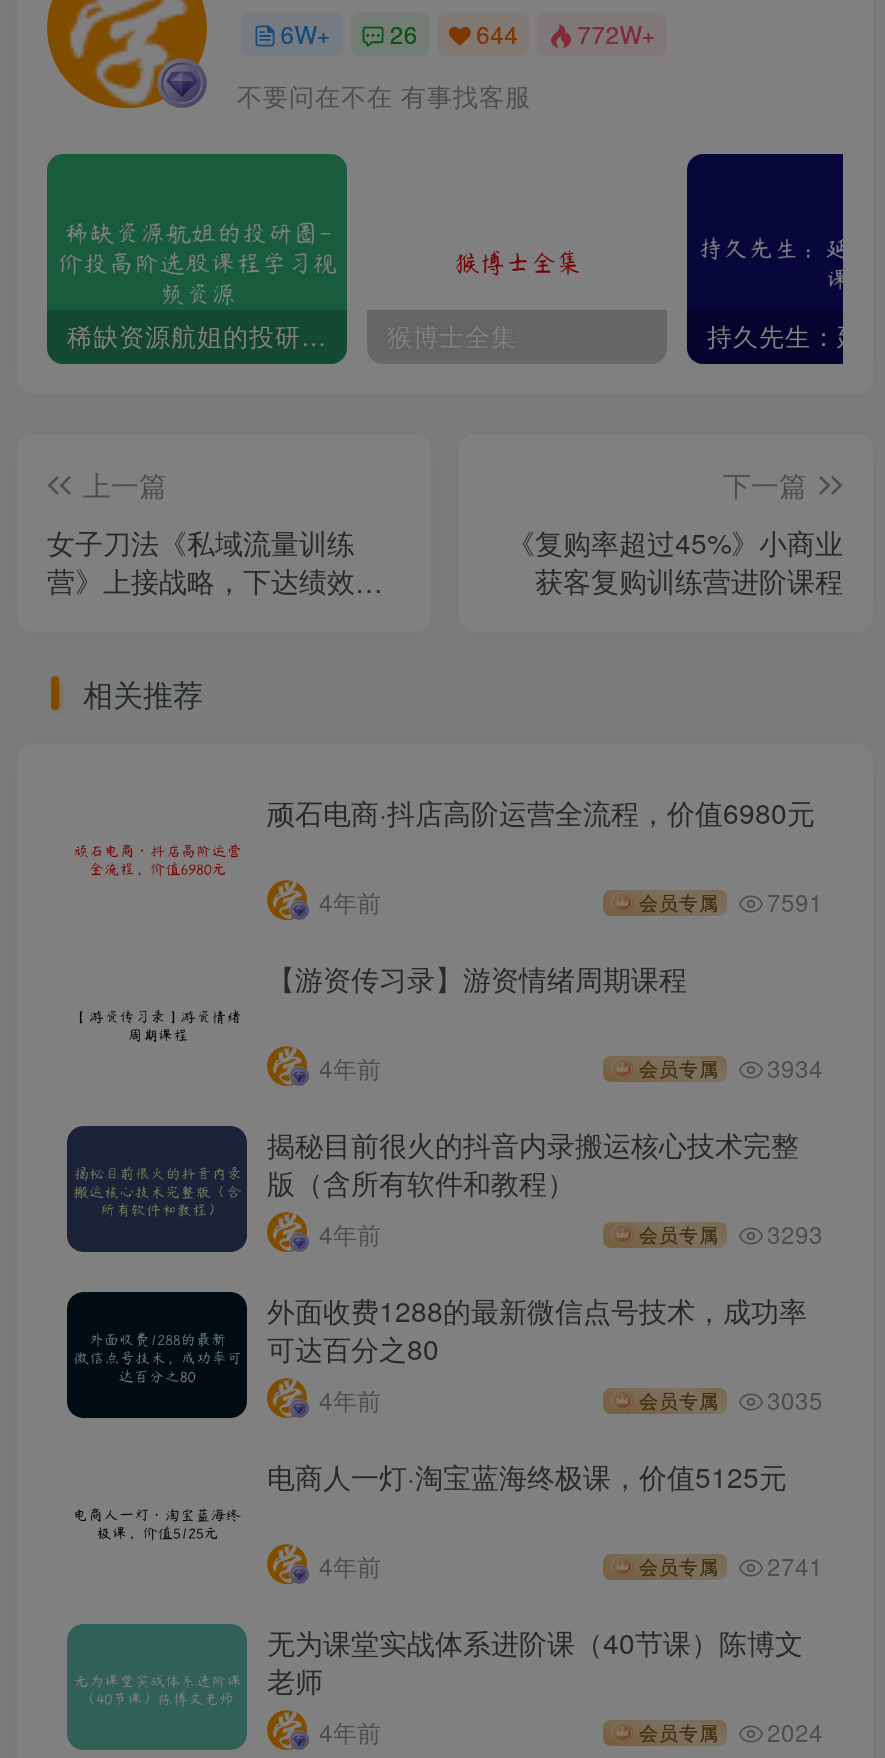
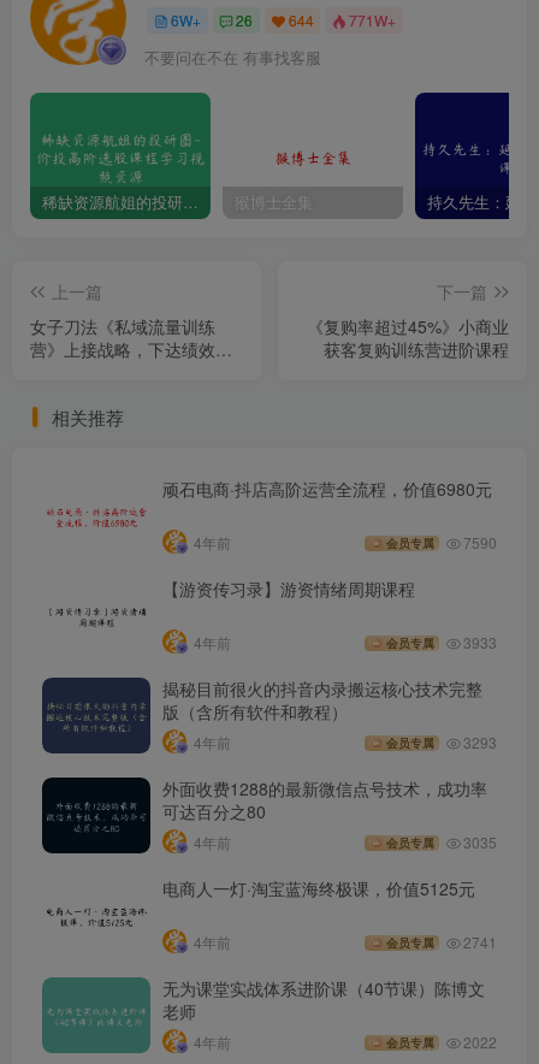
[281,17,656,51] 6W+ 26 644 772W+ -> [171,10,396,31] 6W+ 26 644 771W+
[639,884,823,918] 会员专属 7591 -> [386,532,497,552] 会员专属 7590
[639,1050,823,1084] 会员专属 3934 -> [386,632,497,652] 会员专属 3933
[639,1714,823,1748] 会员专属 2024 -> [386,1031,497,1052] 会员专属 2022

